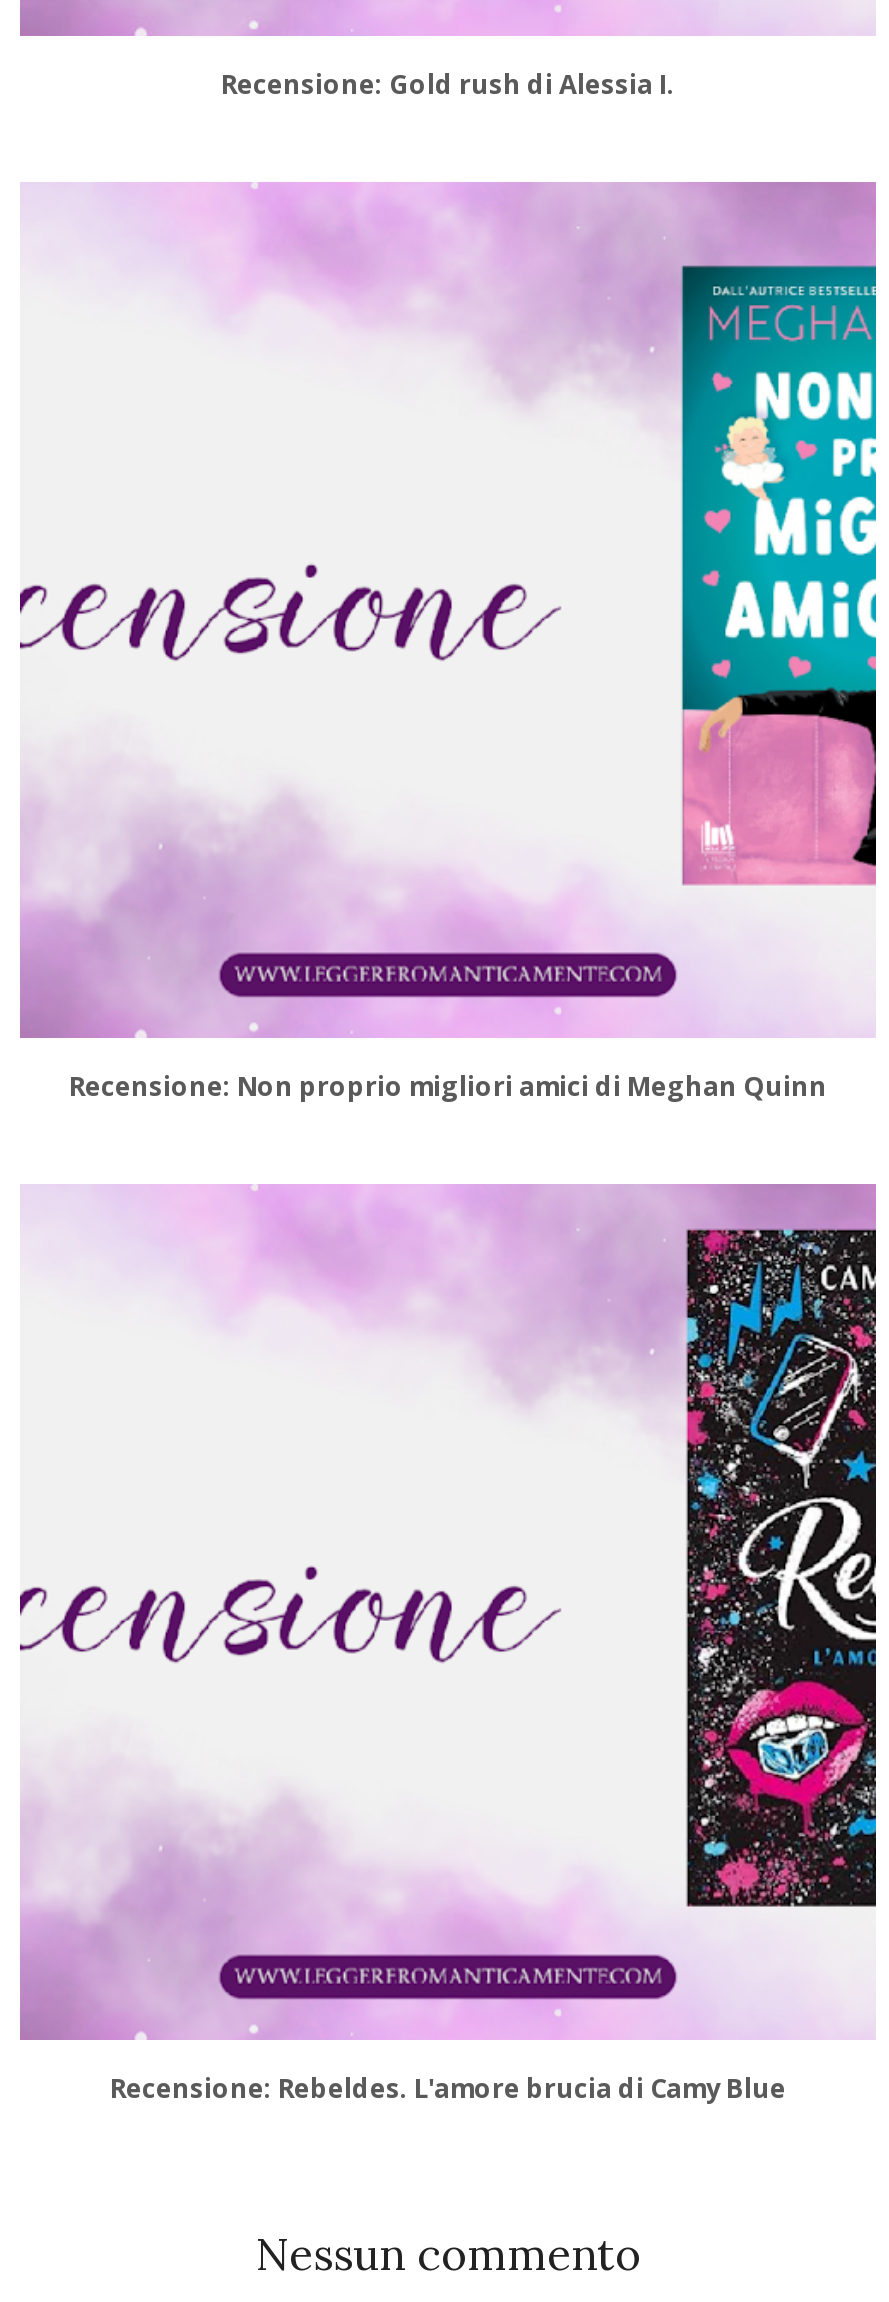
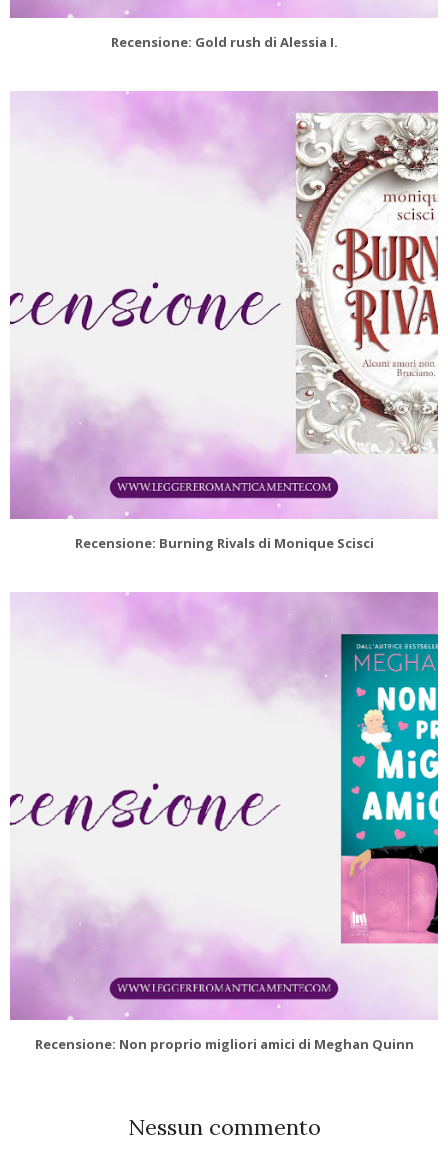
none -> [74,534,373,552] Recensione: Burning Rivals di Monique Scisci
none -> [295,112,439,454] [image]
moved [170,184,880,892] -> [85,593,440,947]: [image]
moved [20,722,827,1104] -> [10,862,413,1053]: [image] | Recensione: Non proprio migliori amici di Meghan Quinn
[682,1228,878,1908] [image] -> none
[110,2070,786,2106] Recensione: Rebeldes. L'amore brucia di Camy Blue -> none

